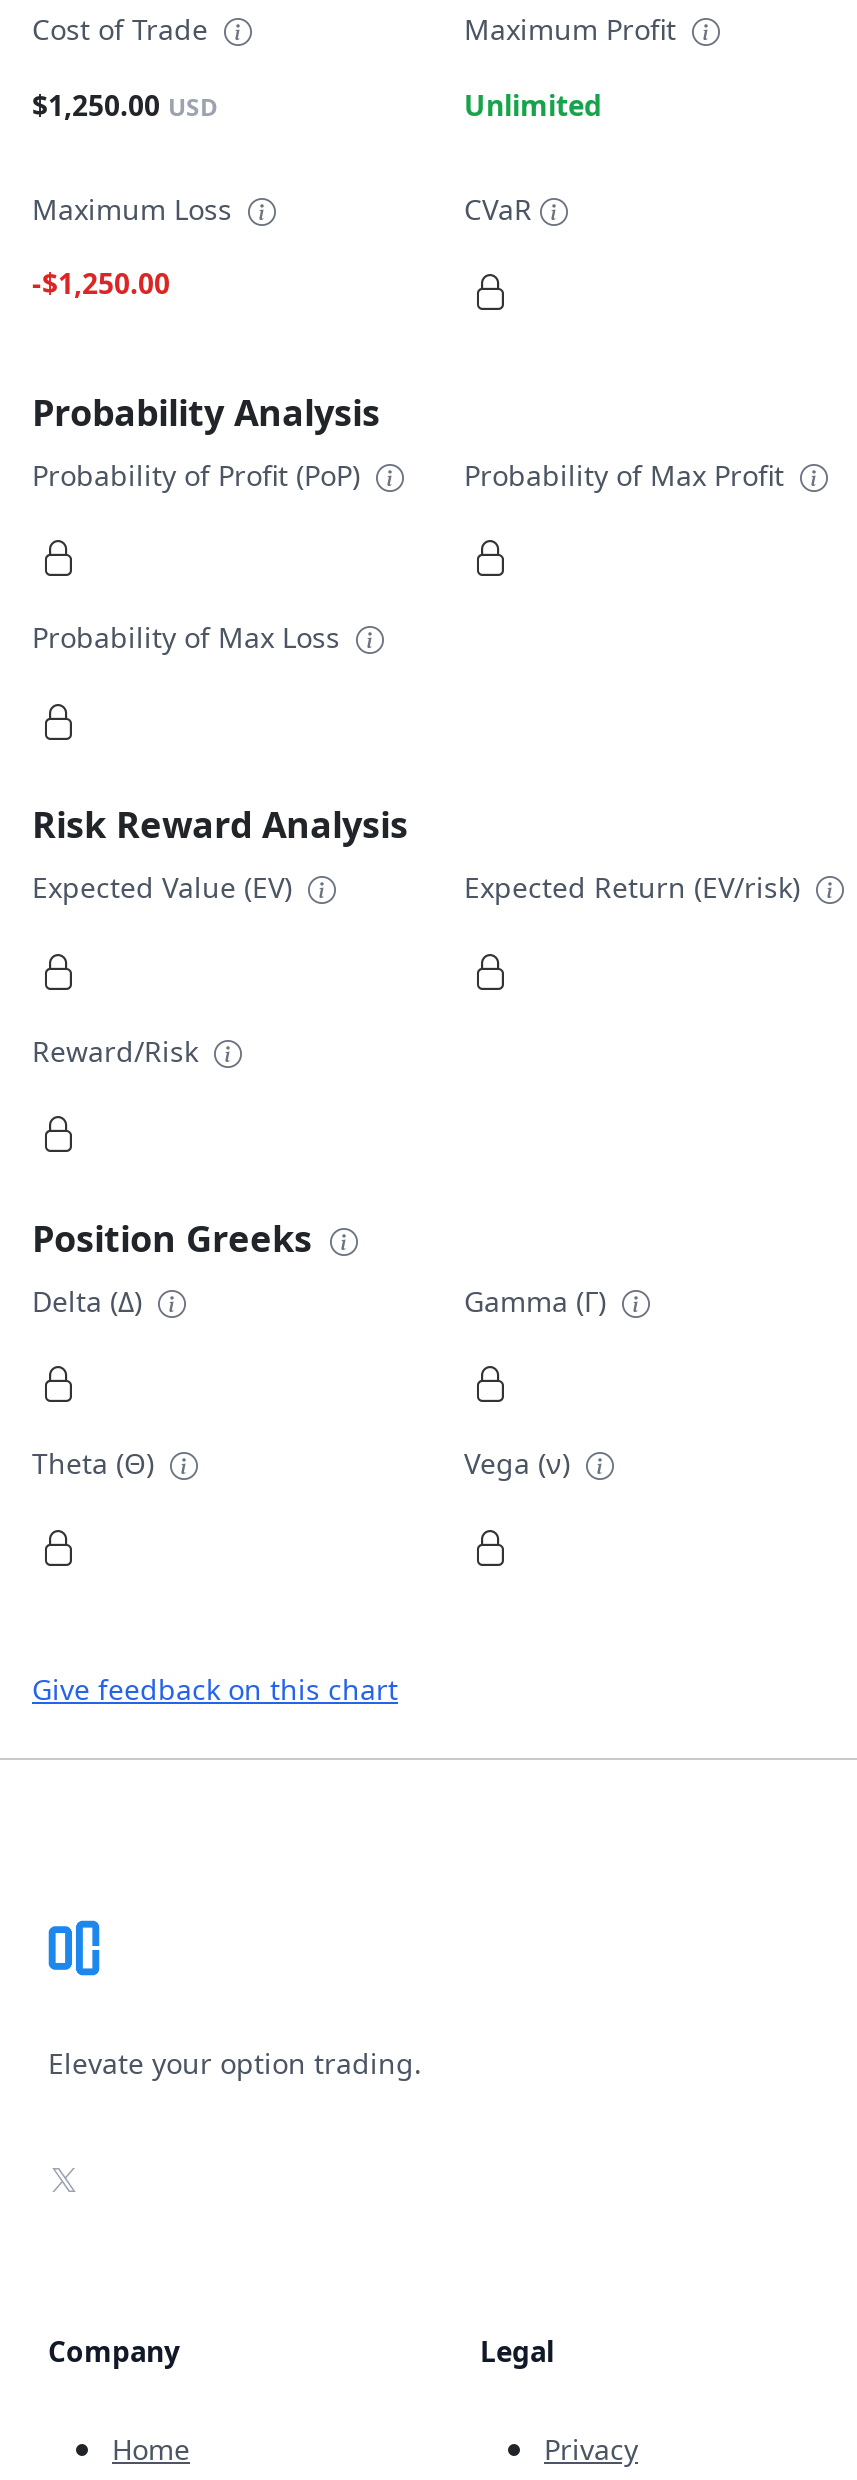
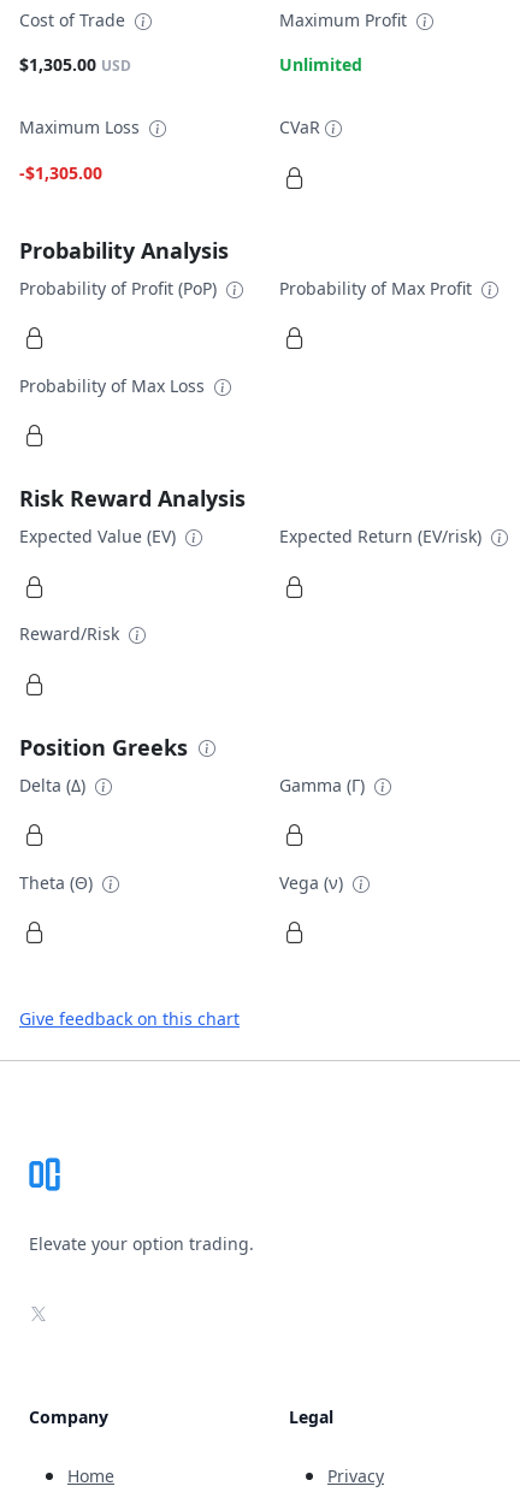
[32,85,218,123] $1,250.00 USD -> [19,53,131,76] $1,305.00 USD
[32,263,170,301] -$1,250.00 -> [19,161,102,183] -$1,305.00

